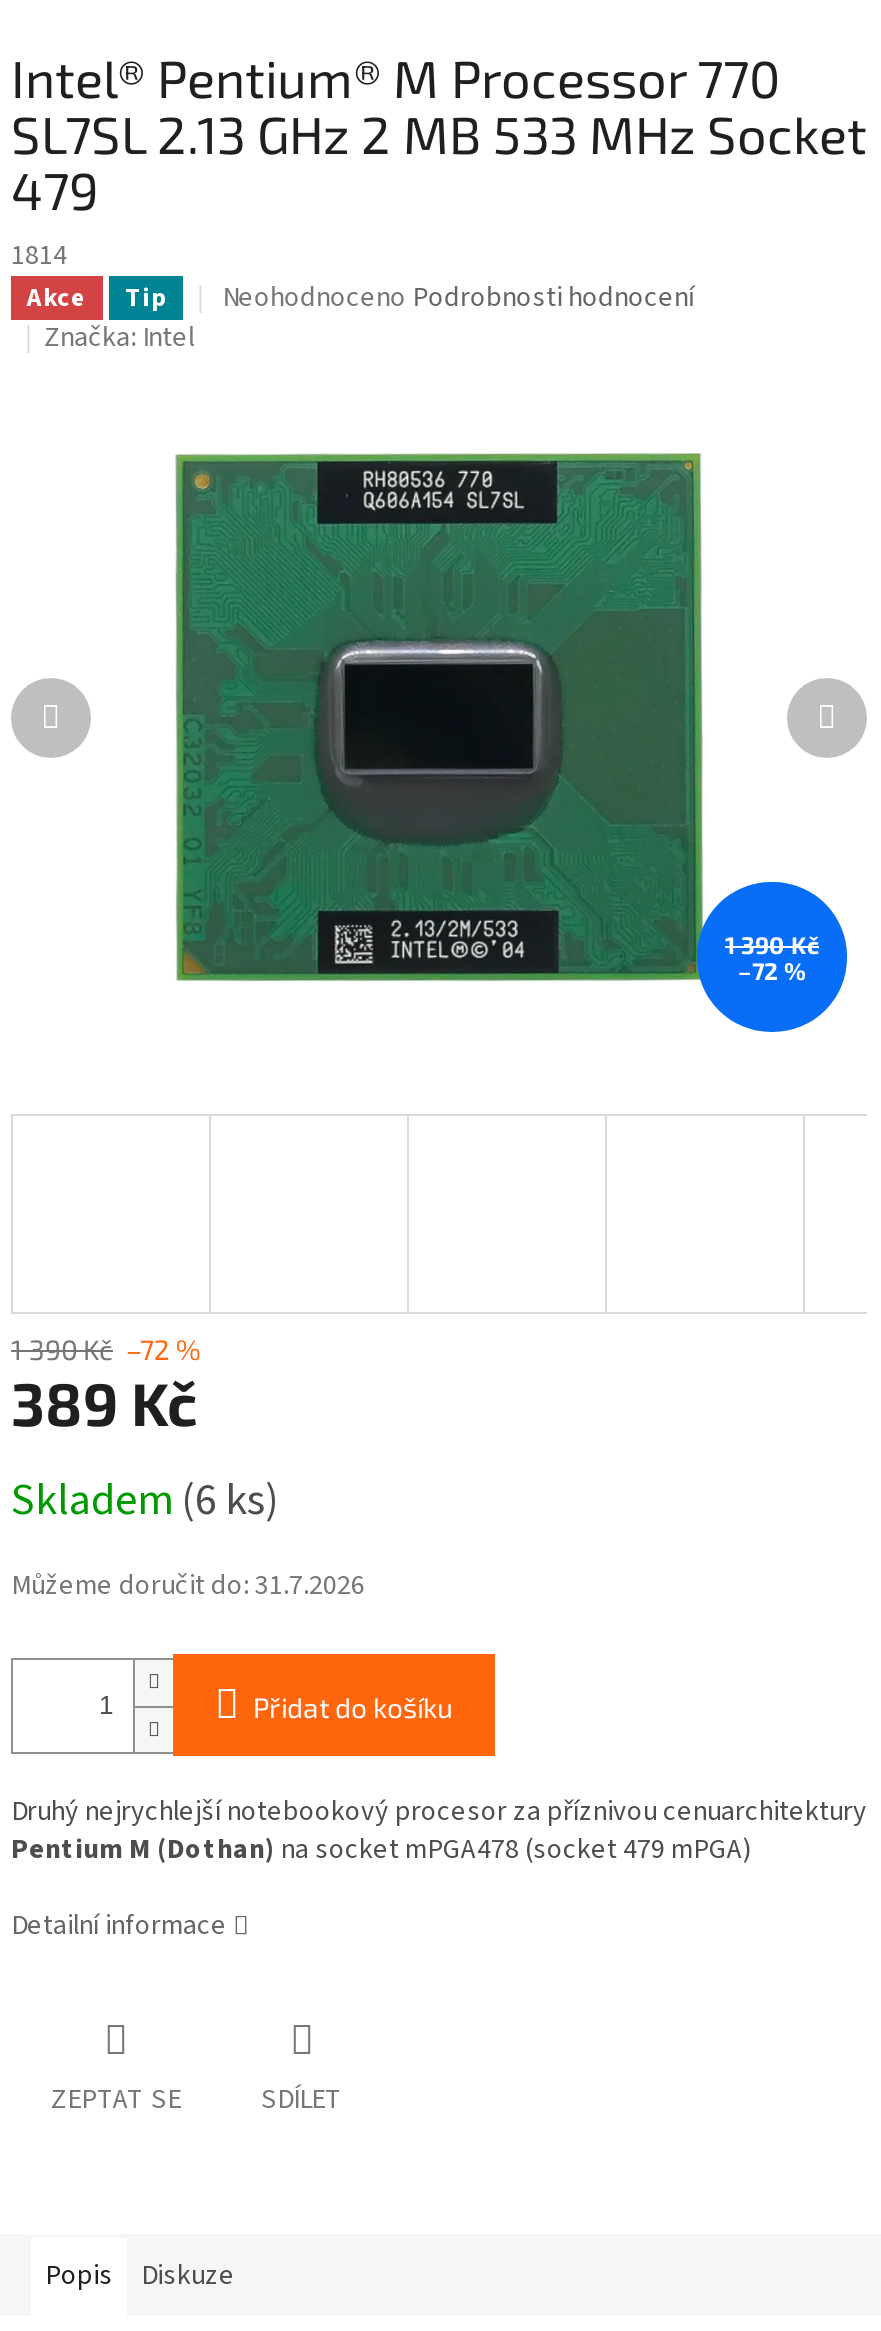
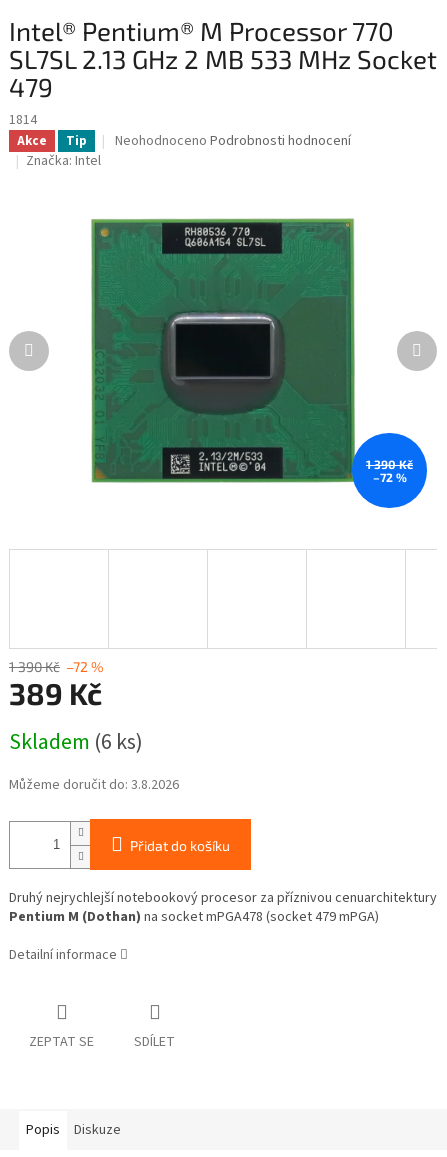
[11,1567,365,1607] Můžeme doručit do: 31.7.2026 -> [9,775,179,795] Můžeme doručit do: 3.8.2026

